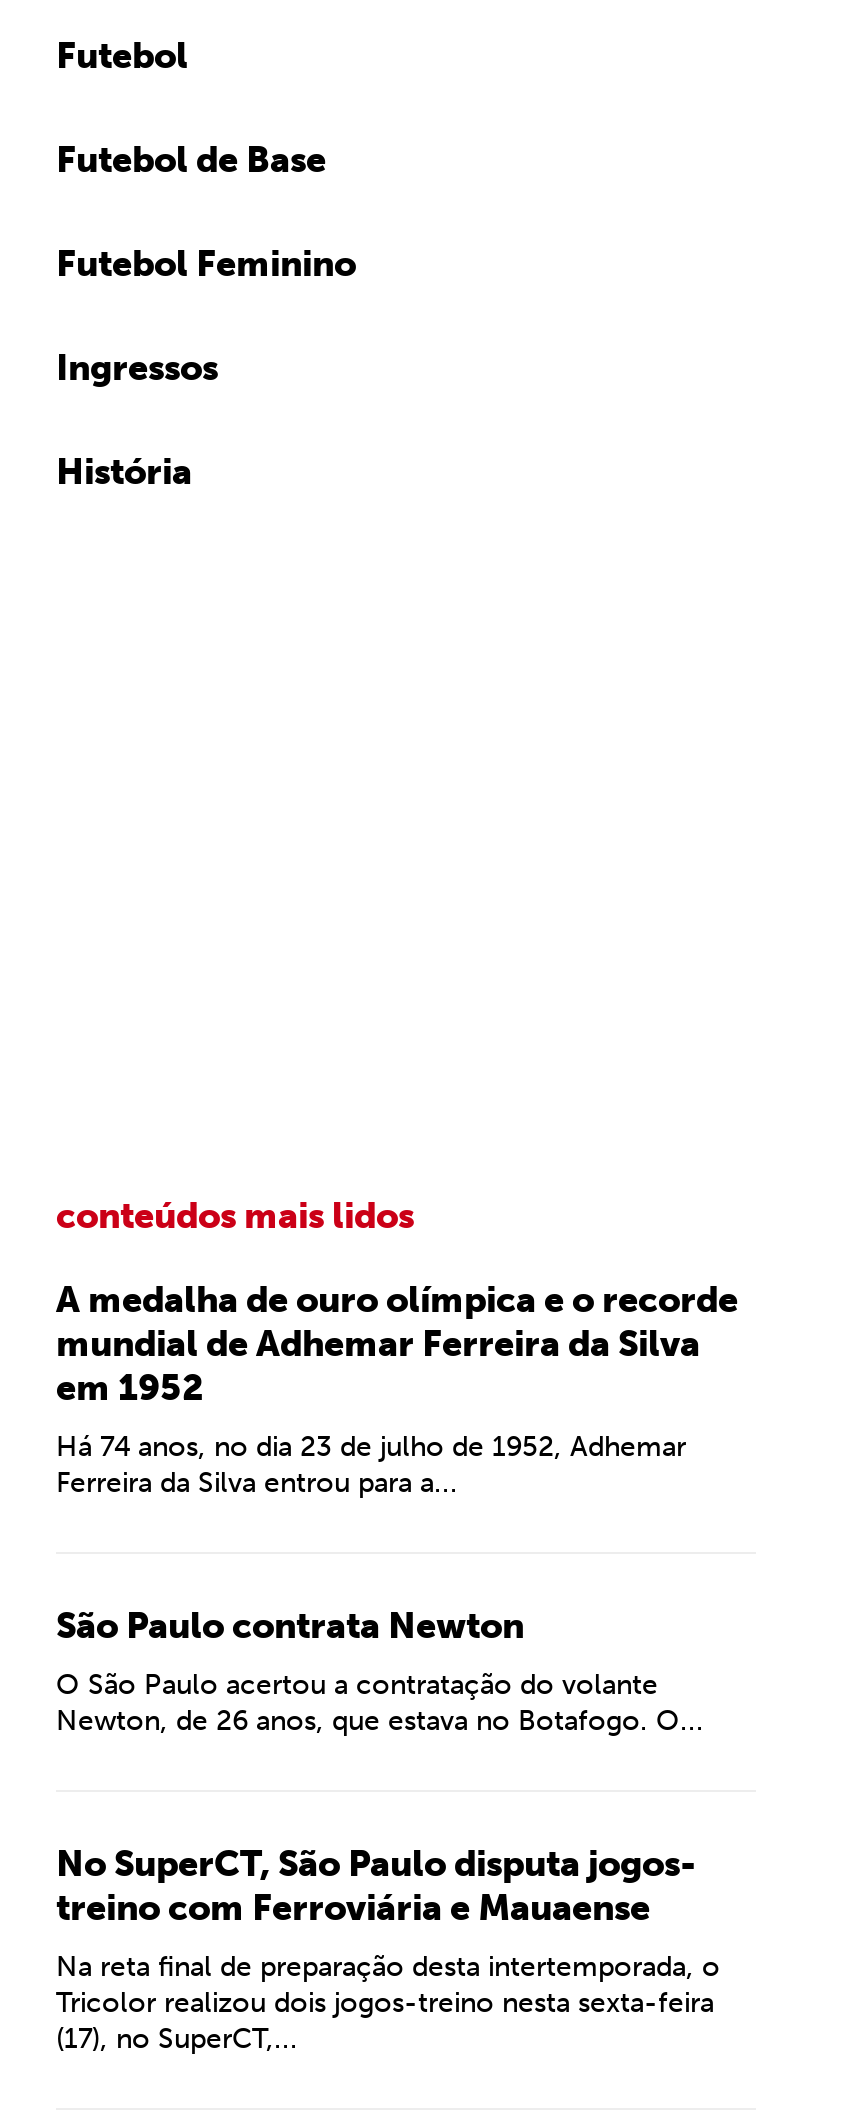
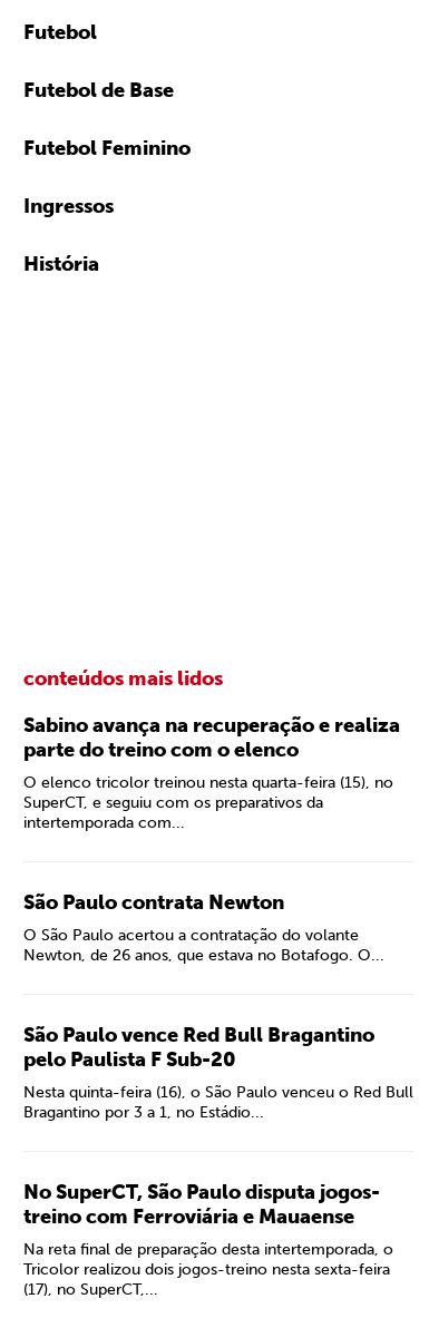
[56,1278,738,1410] A medalha de ouro olímpica e o recorde | mundial de Adhemar Ferreira da Silva | em 1952 -> [23,713,400,762] Sabino avança na recuperação e realiza | parte do treino com o elenco
[56,1430,686,1500] Há 74 anos, no dia 23 de julho de 1952, Adhemar | Ferreira da Silva entrou para a... -> [23,773,393,832] O elenco tricolor treinou nesta quarta-feira (15), no | SuperCT, e seguiu com os preparativos da | intertemporada com...
none -> [23,1023,413,1122] São Paulo vence Red Bull Bragantino | pelo Paulista F Sub-20 | Nesta quinta-feira (16), o São Paulo venceu o Red Bull | Bragantino por 3 a 1, no Estádio...

